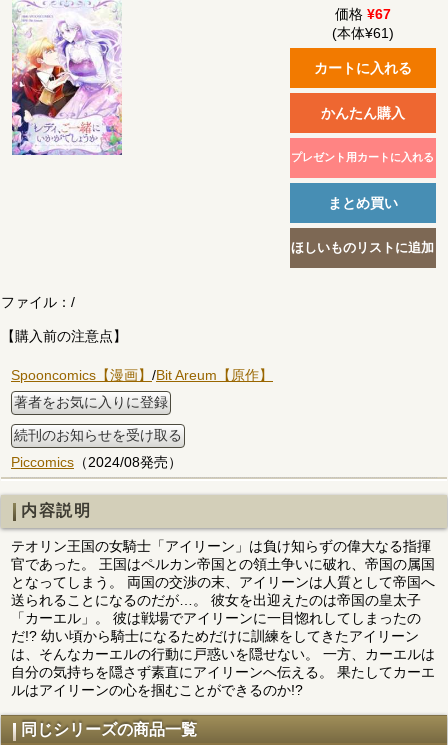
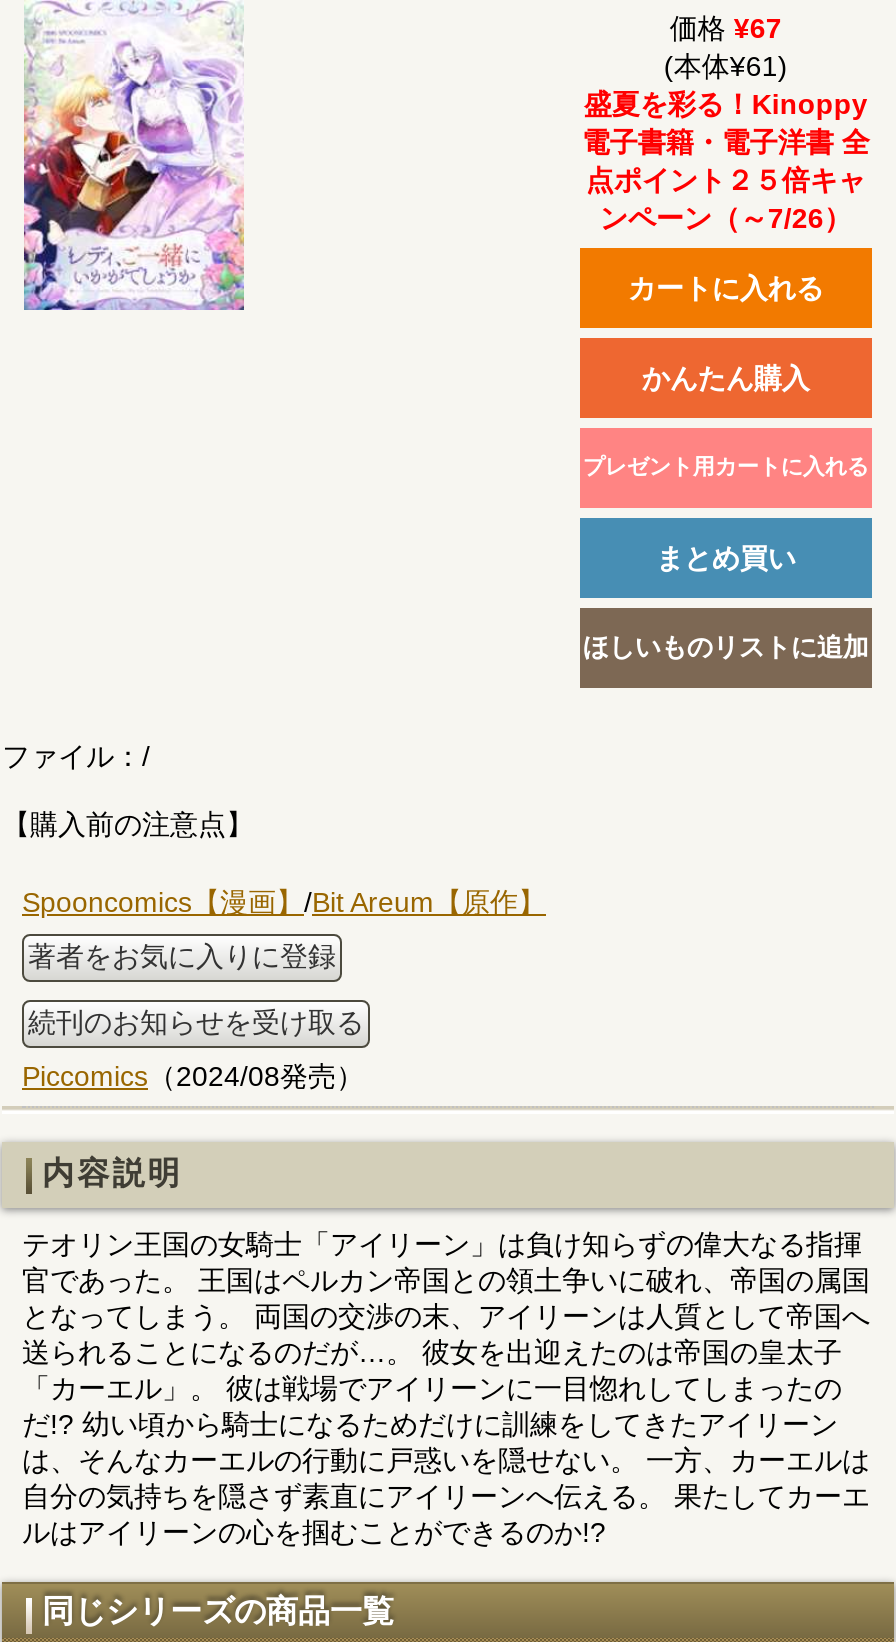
none -> [582,88,870,234] 盛夏を彩る！Kinoppy | 電子書籍・電子洋書 全 | 点ポイント２５倍キャ | ンペーン（～7/26）

